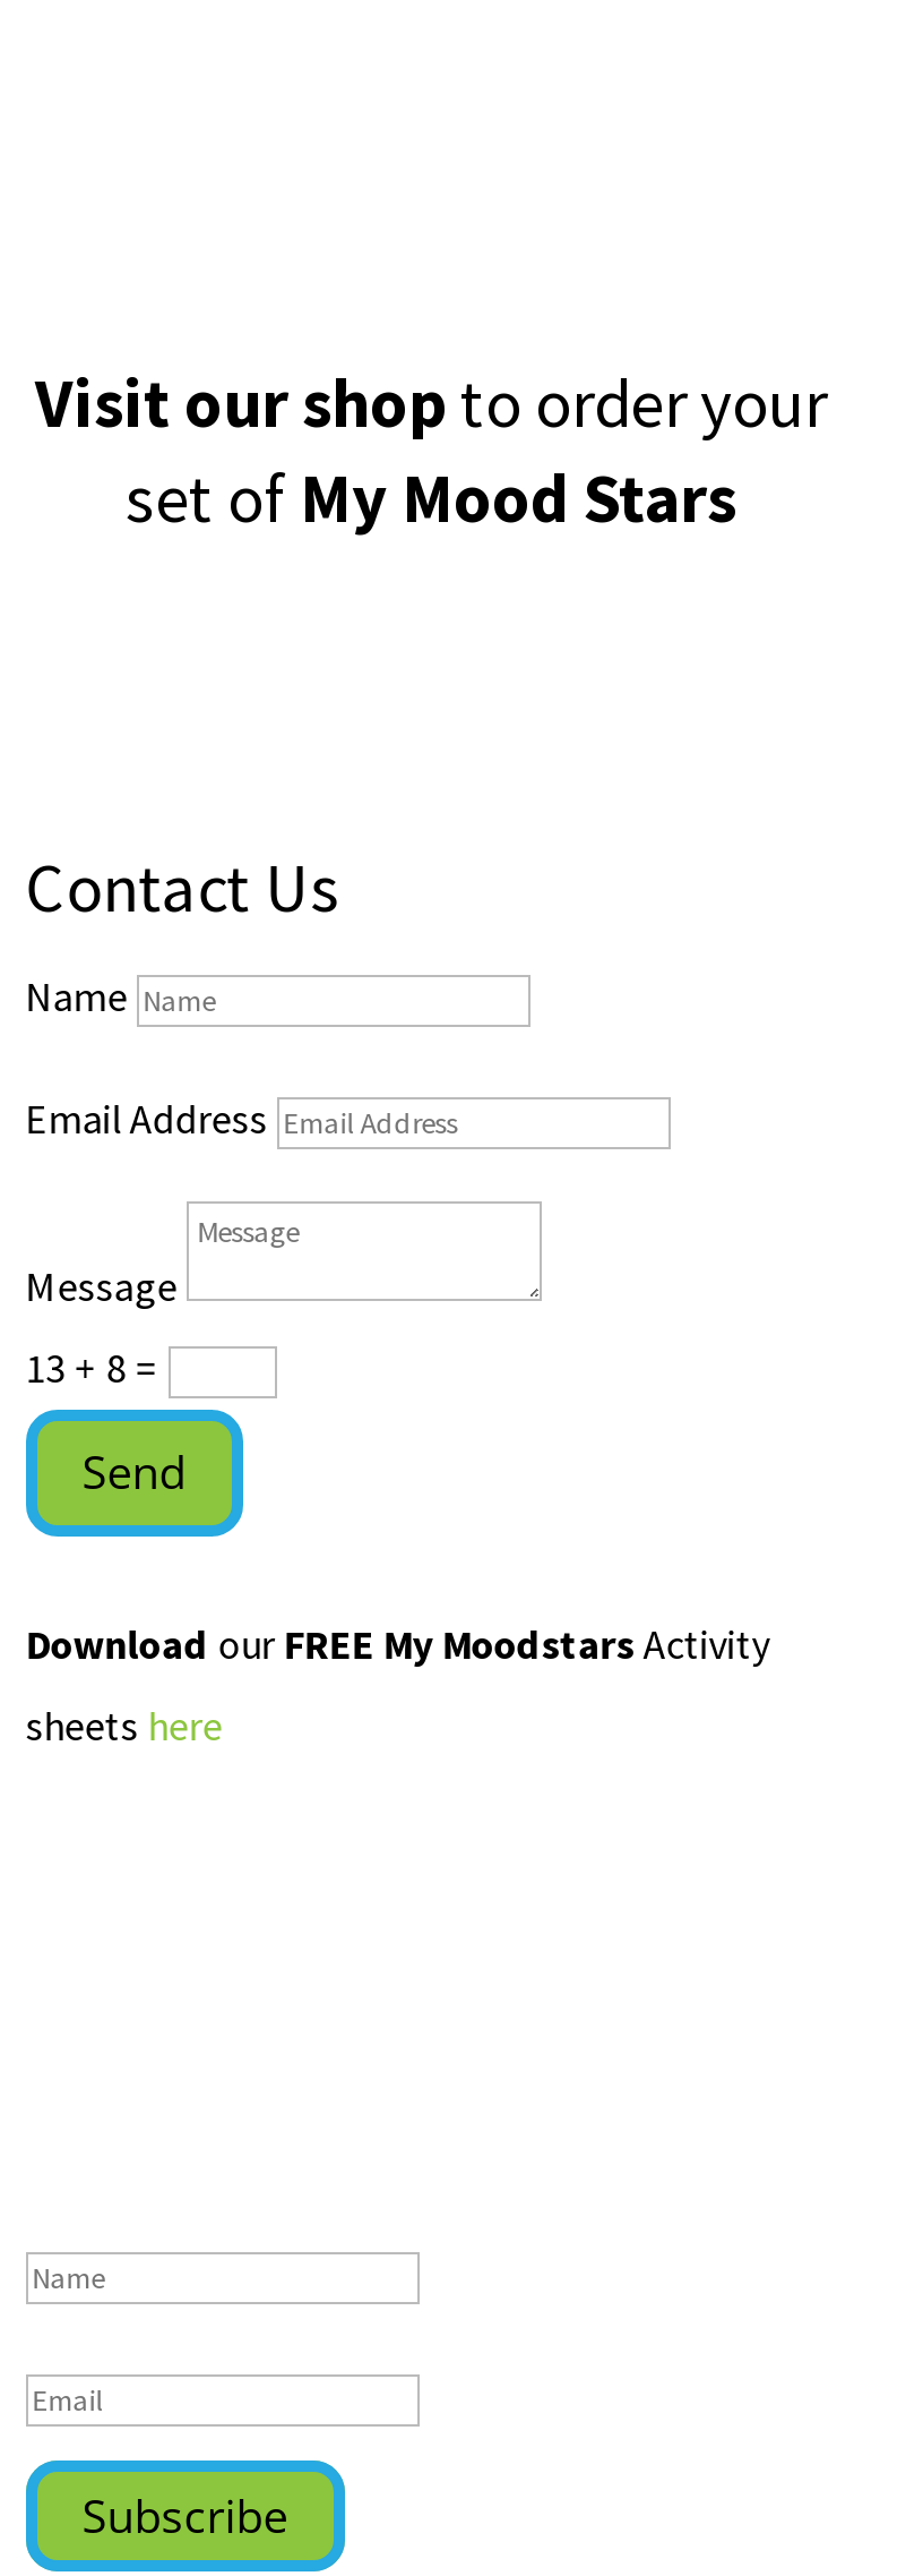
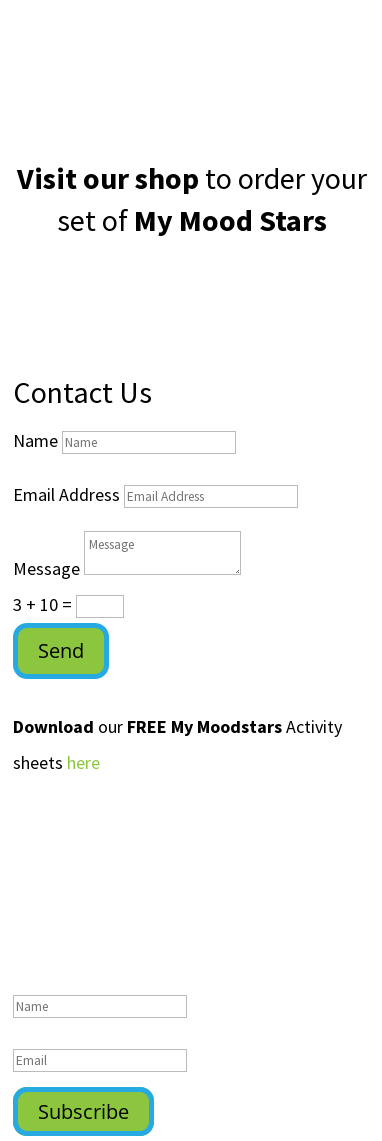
[26,1342,168,1394] 13 + 8 = -> [13,593,76,616] 3 + 10 =

